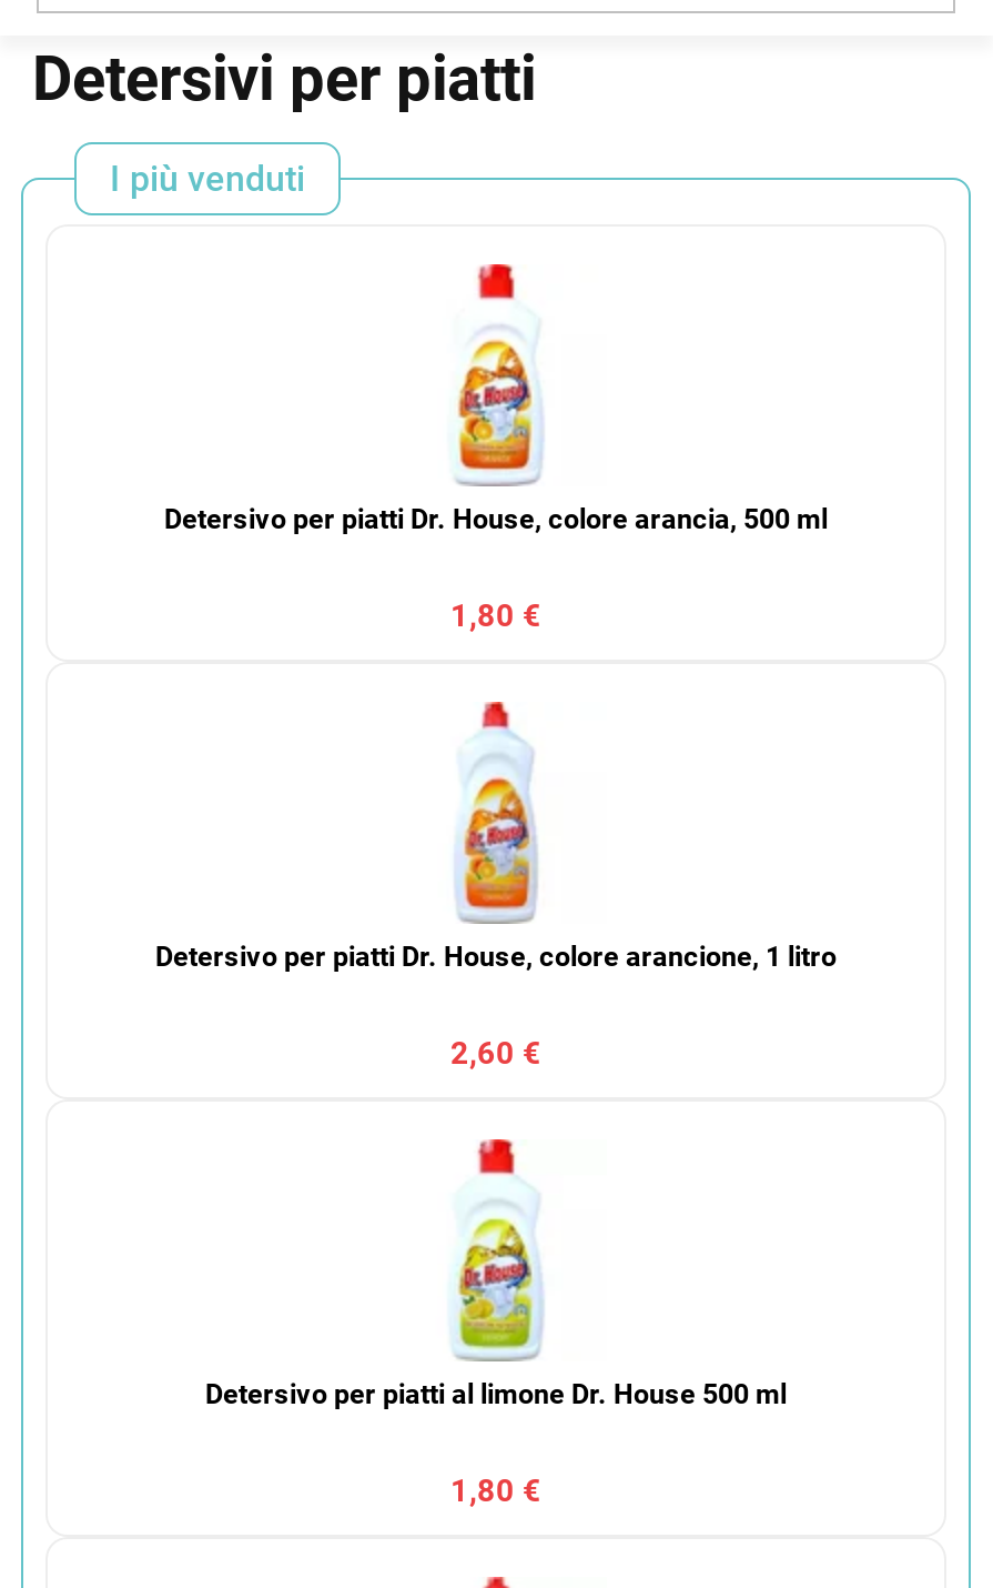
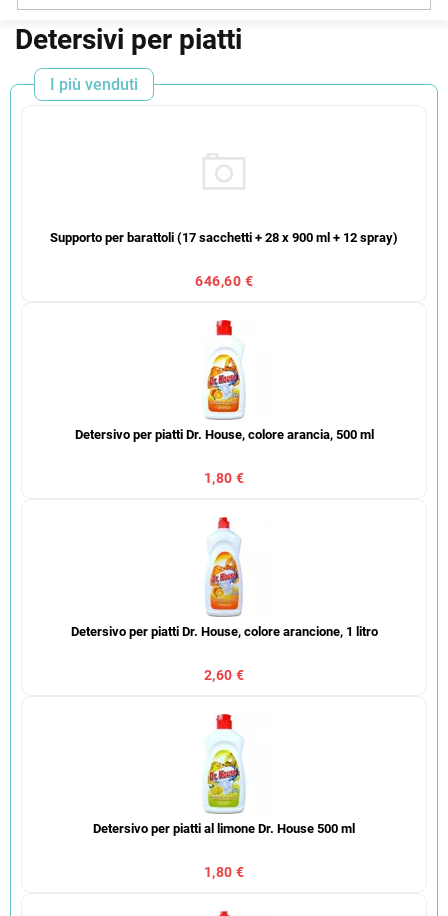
none -> [50,229,398,288] Supporto per barattoli (17 sacchetti + 28 x 900 ml + 12 spray) | 646,60 €

